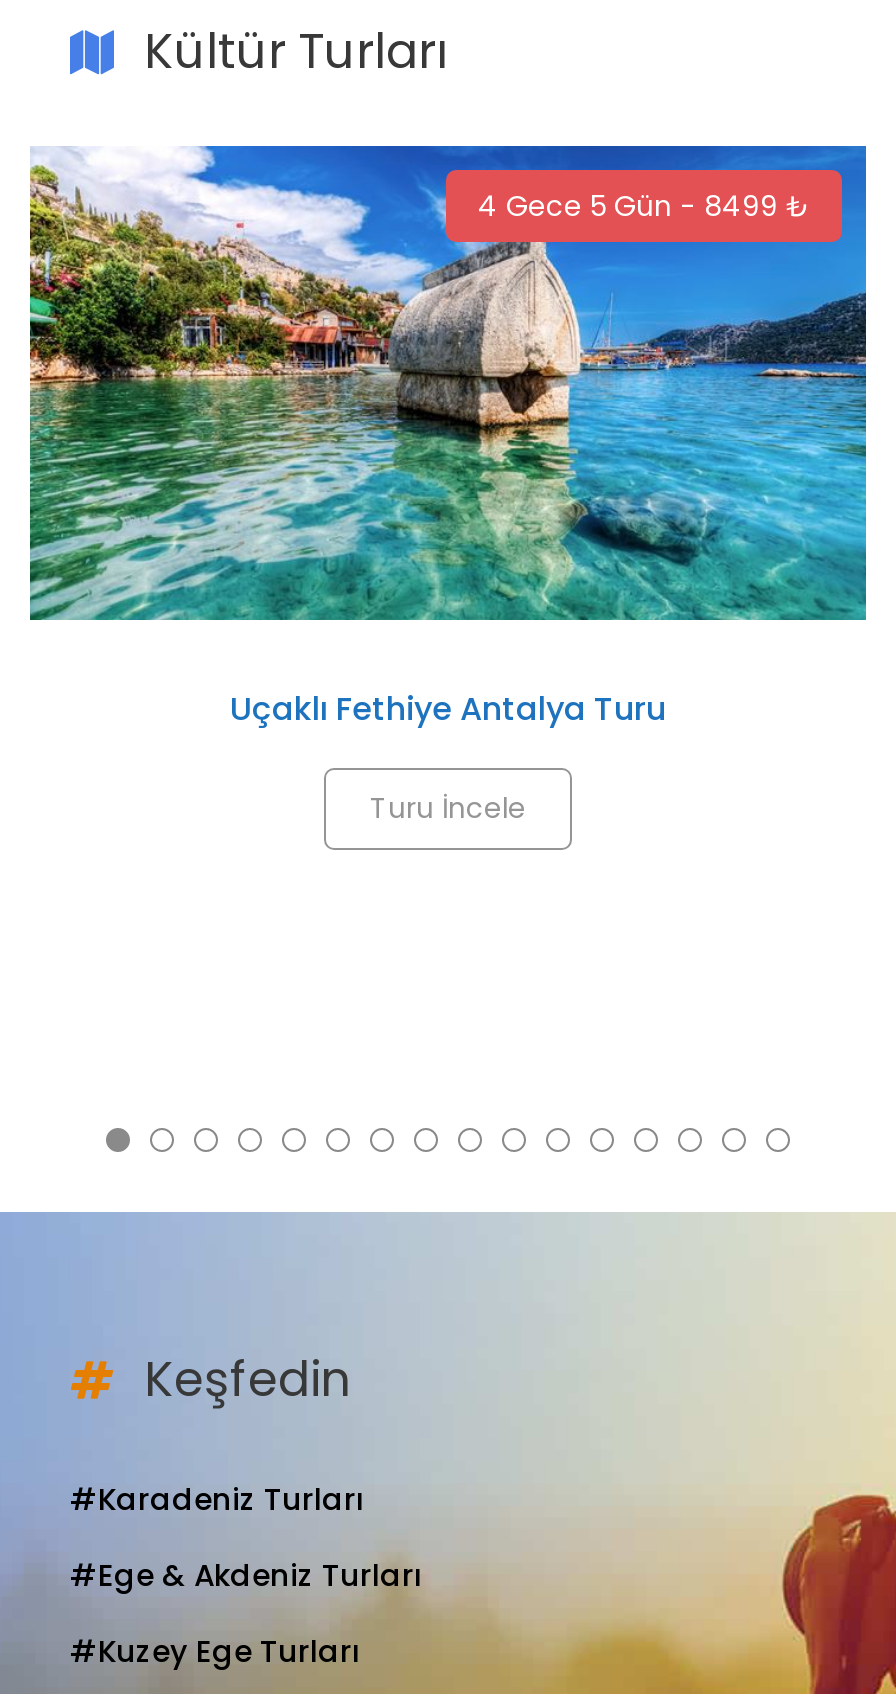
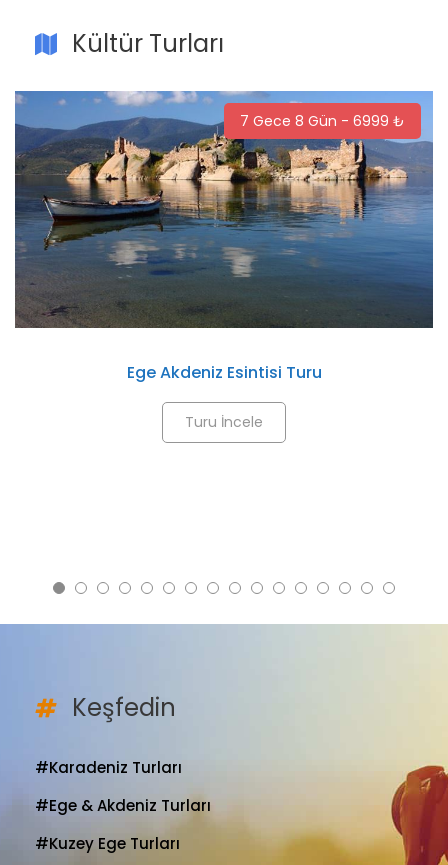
[28,144,868,622] [image] | 4 Gece 5 Gün - 8499 ₺ -> [14,90,434,329] [image] | 7 Gece 8 Gün - 6999 ₺
[230,686,666,732] Uçaklı Fethiye Antalya Turu -> [126,361,321,384] Ege Akdeniz Esintisi Turu

